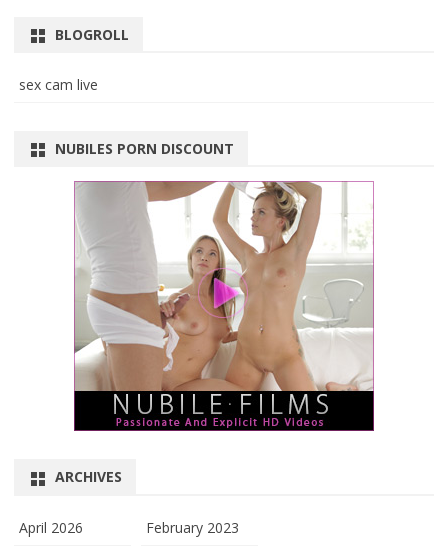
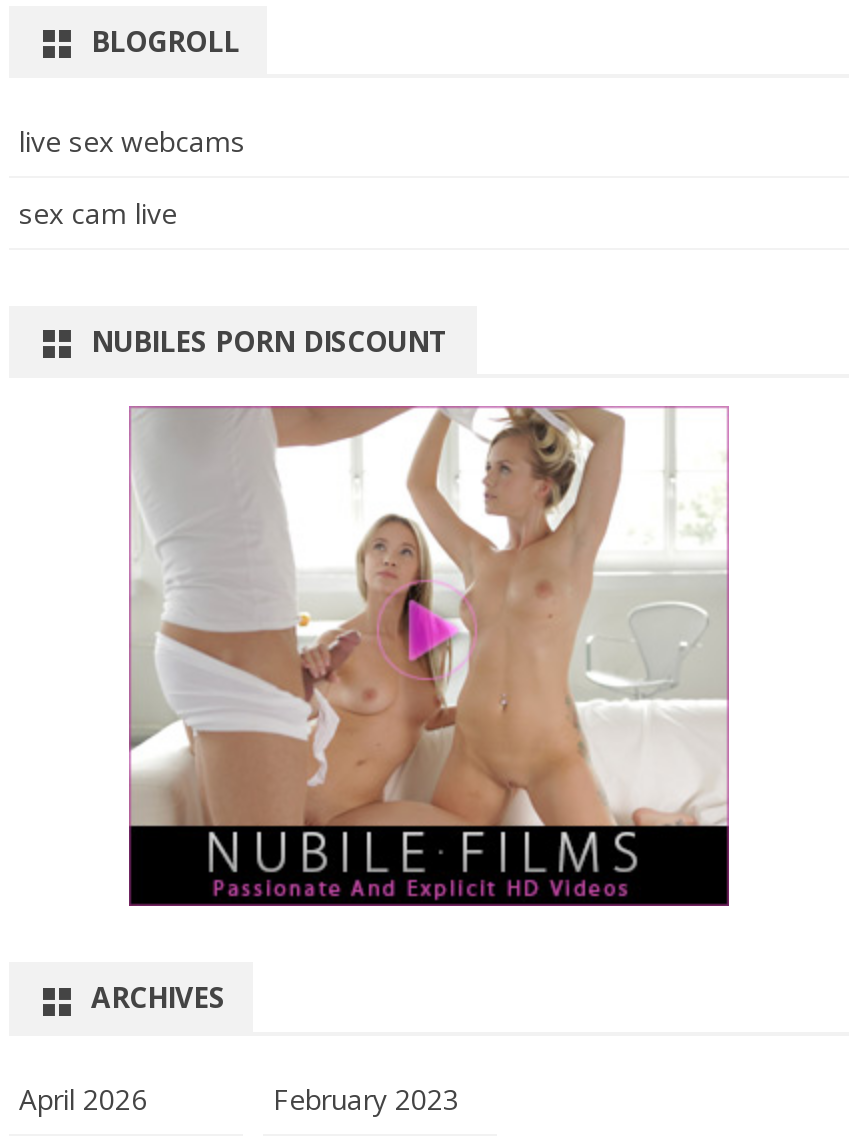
none -> [19,122,245,160] live sex webcams

